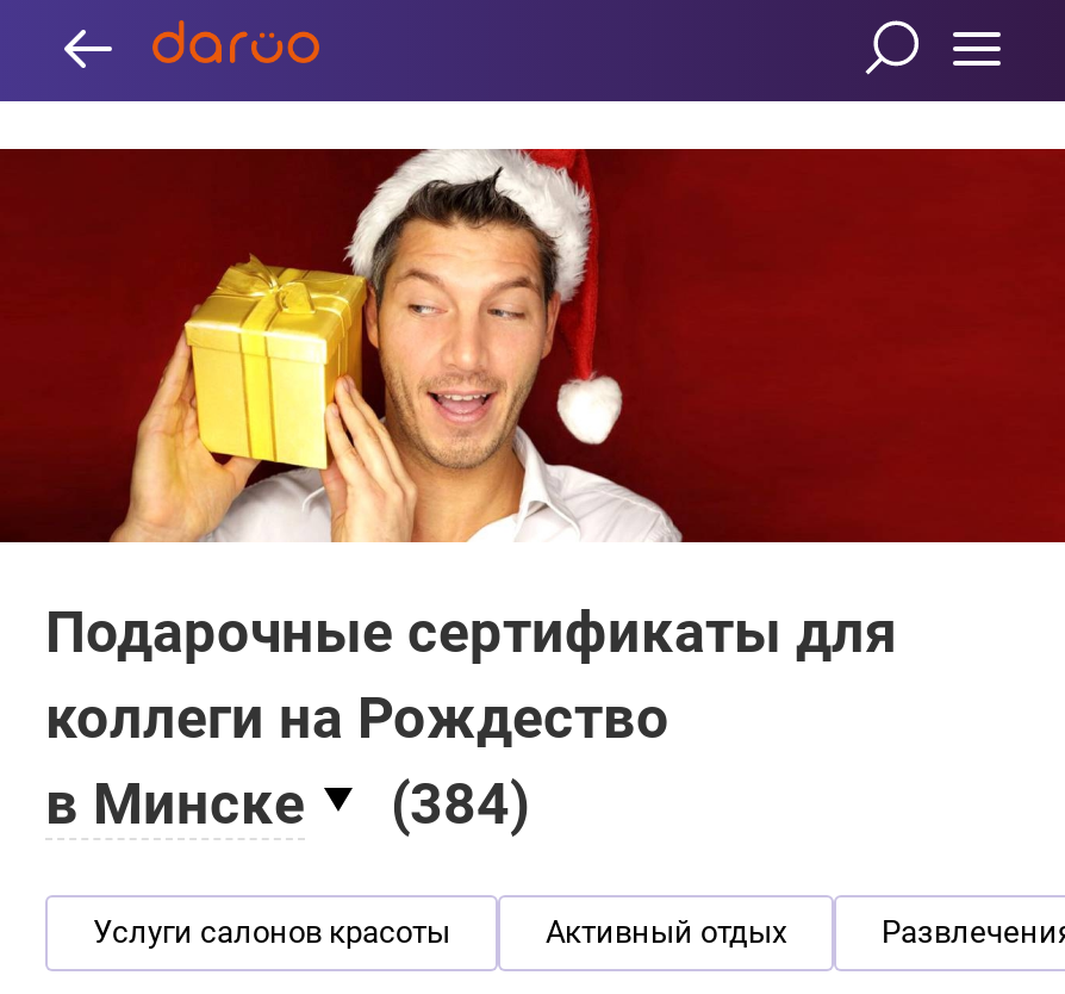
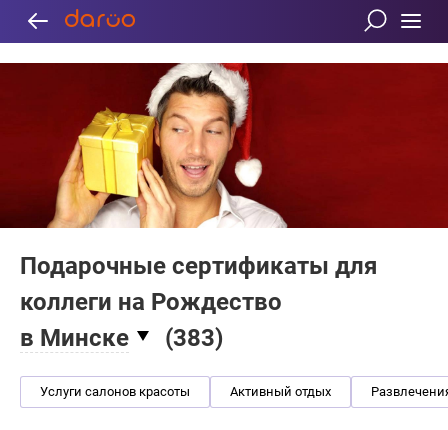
[45,770,529,837] в Минске (384) -> [20,324,223,352] в Минске (383)

